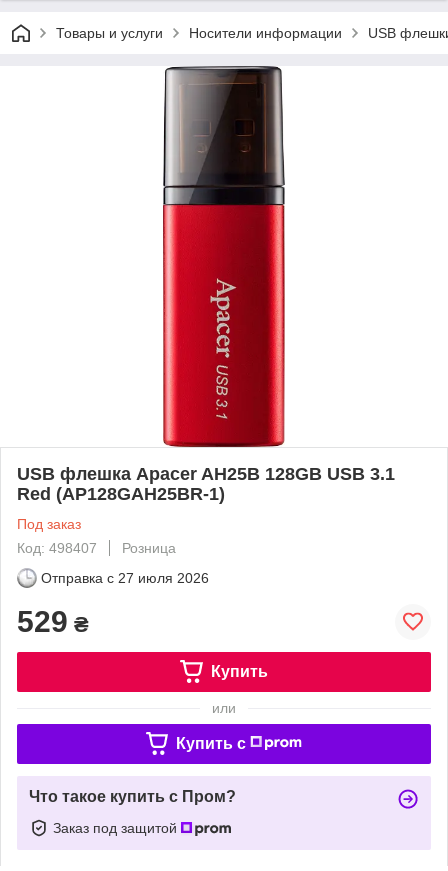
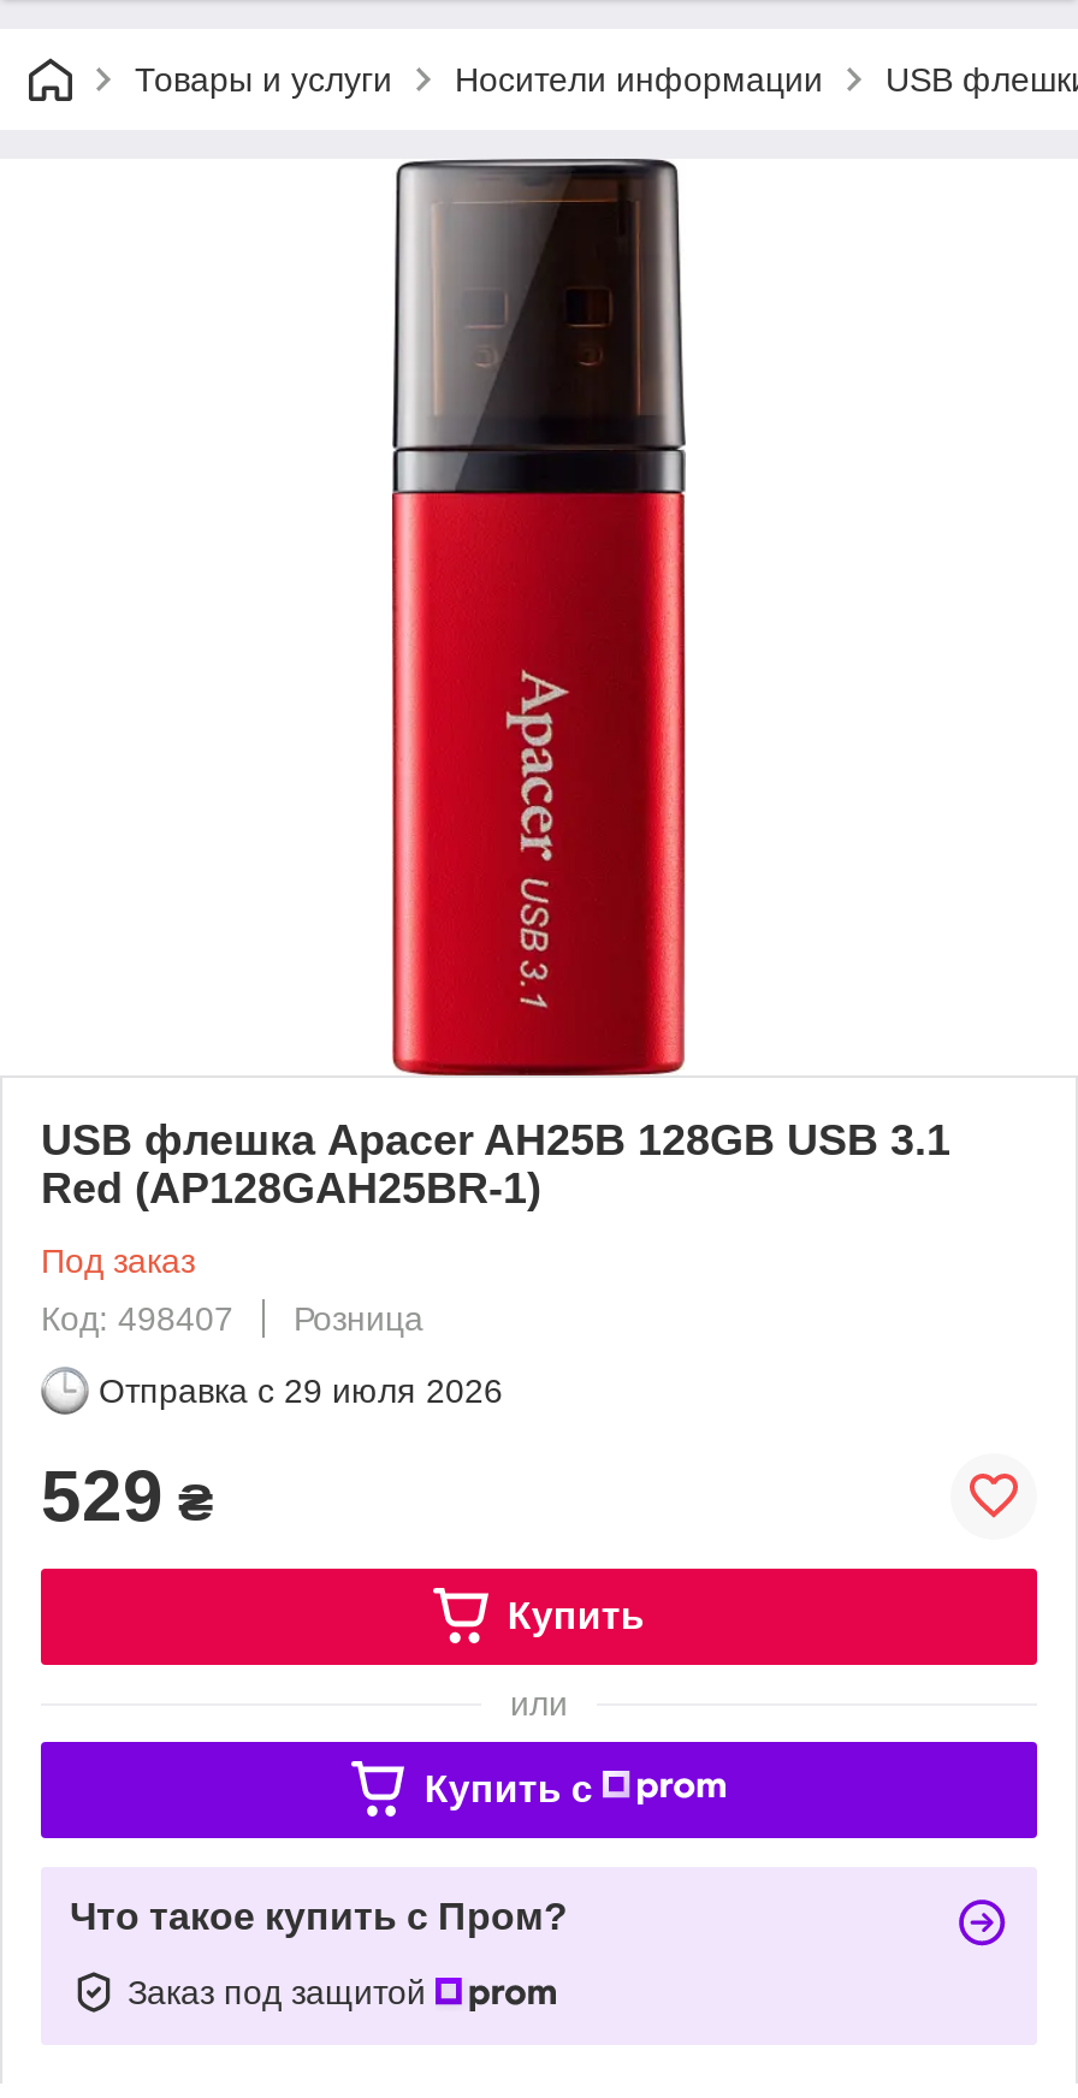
[41,570,209,586] Отправка с 27 июля 2026 -> [99,1371,503,1409] Отправка с 29 июля 2026

